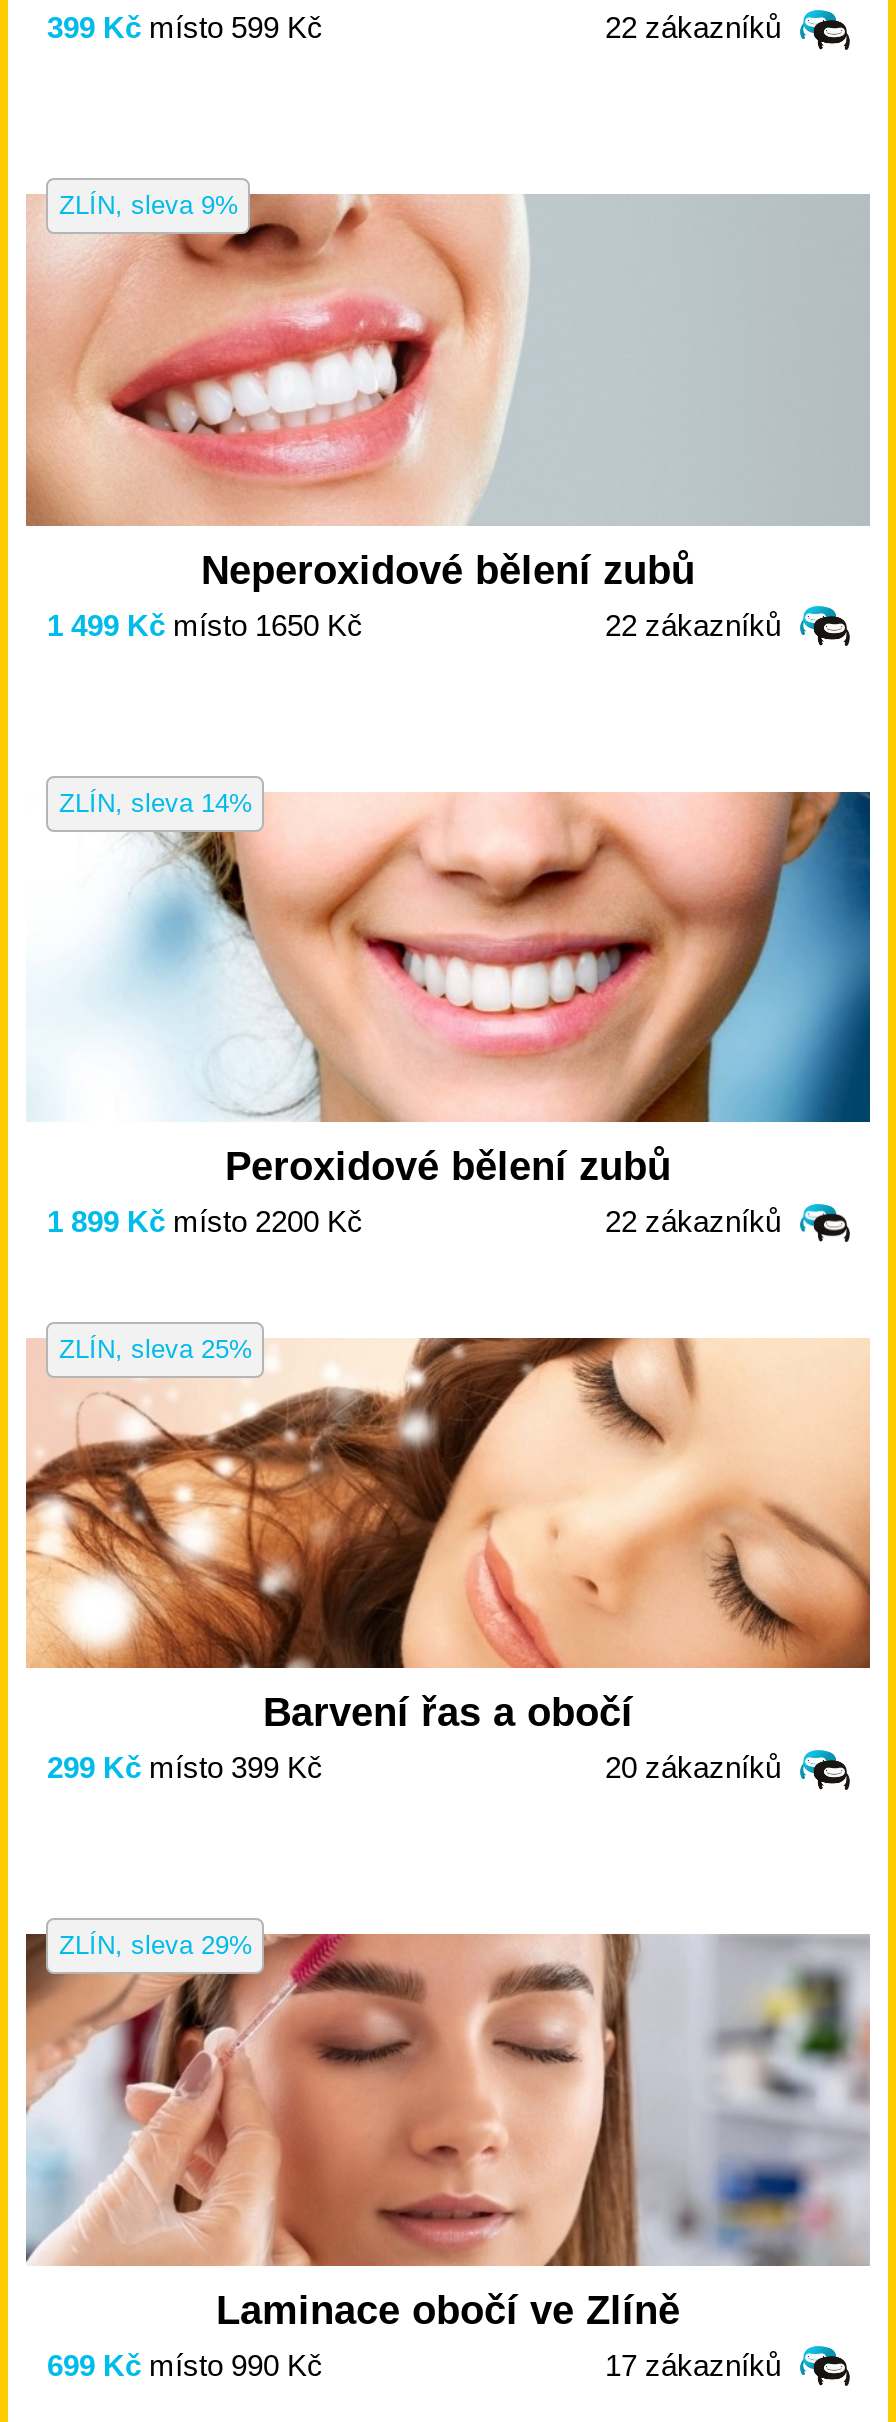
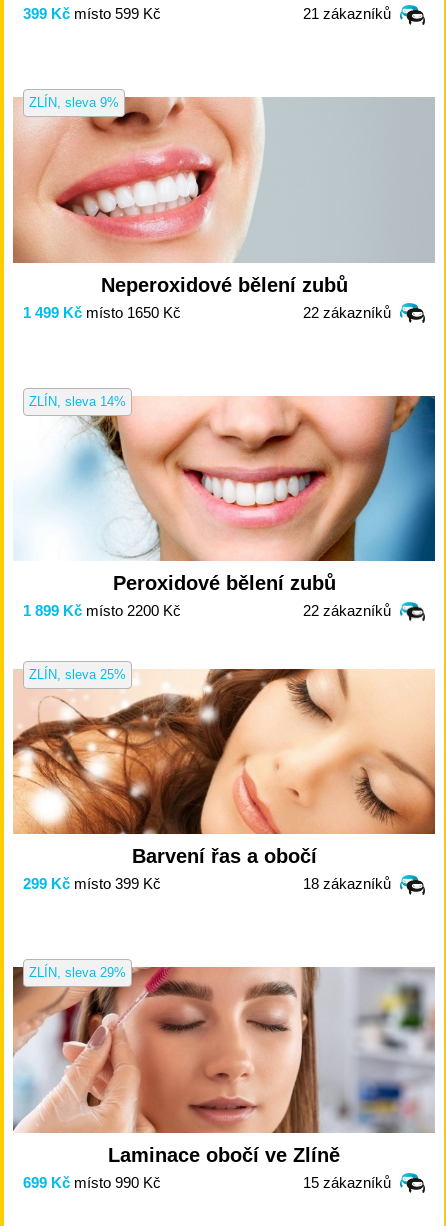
[605,10,789,44] 22 zákazníků -> [302,5,394,22] 21 zákazníků
[605,1751,789,1785] 20 zákazníků -> [302,875,394,892] 18 zákazníků
[605,2347,789,2381] 17 zákazníků -> [302,1174,394,1191] 15 zákazníků

